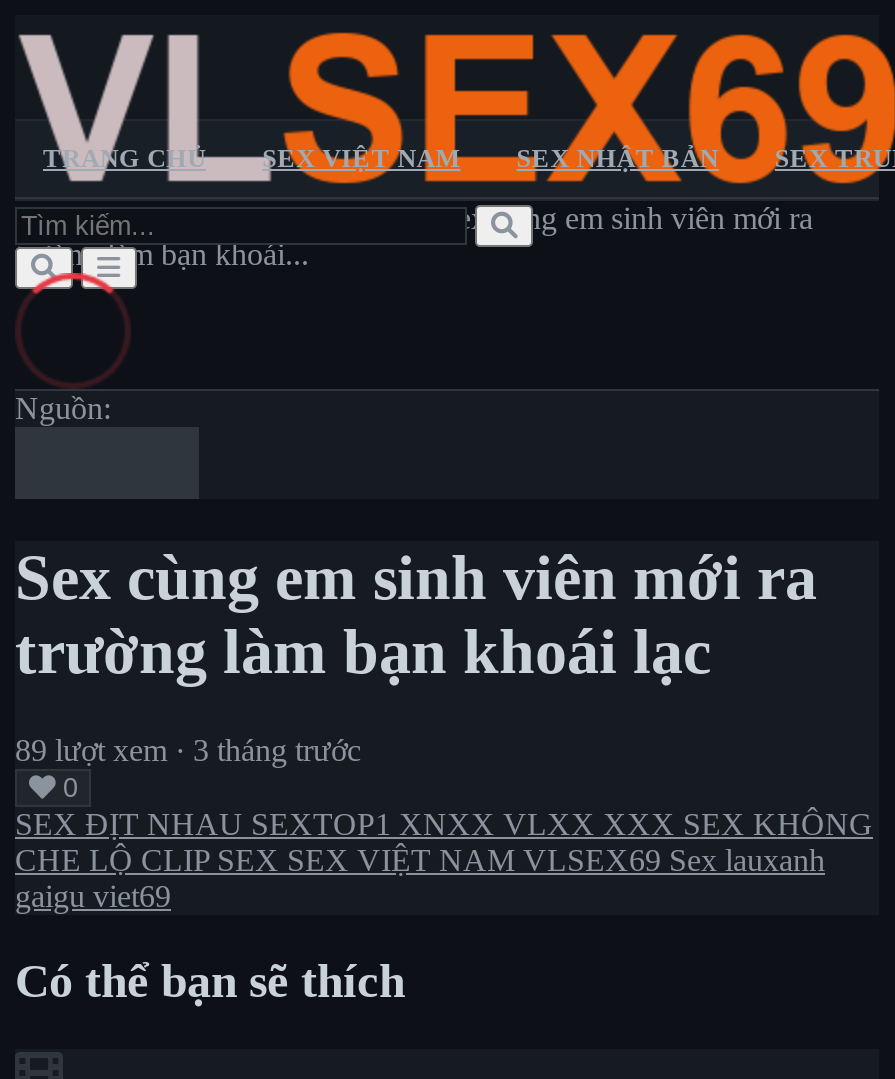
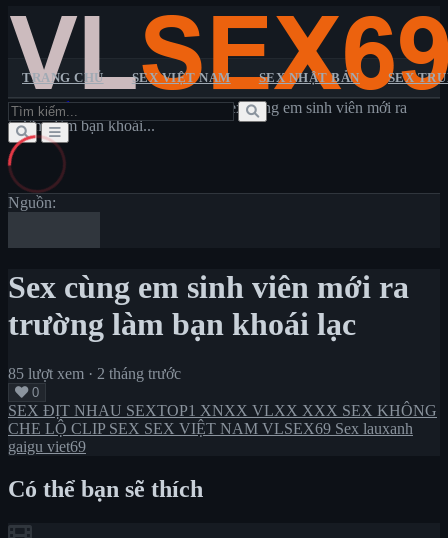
[15,733,361,767] 89 lượt xem · 3 tháng trước -> [8,365,181,382] 85 lượt xem · 2 tháng trước

